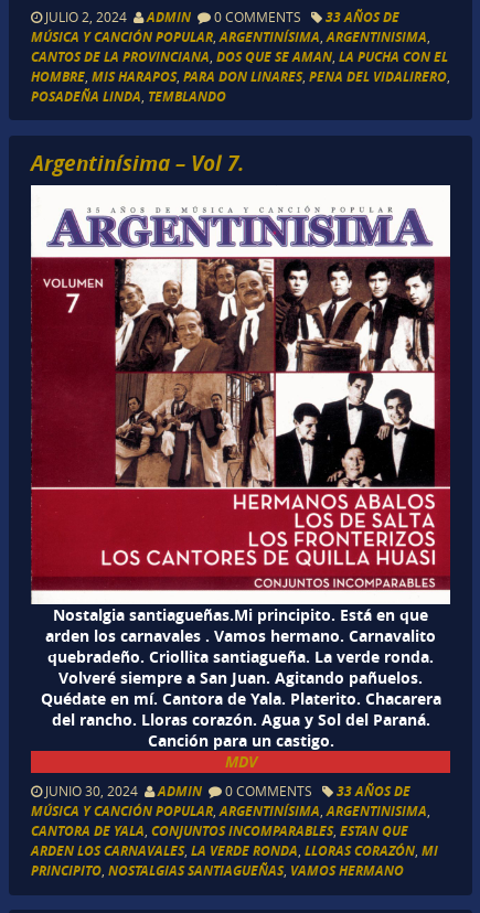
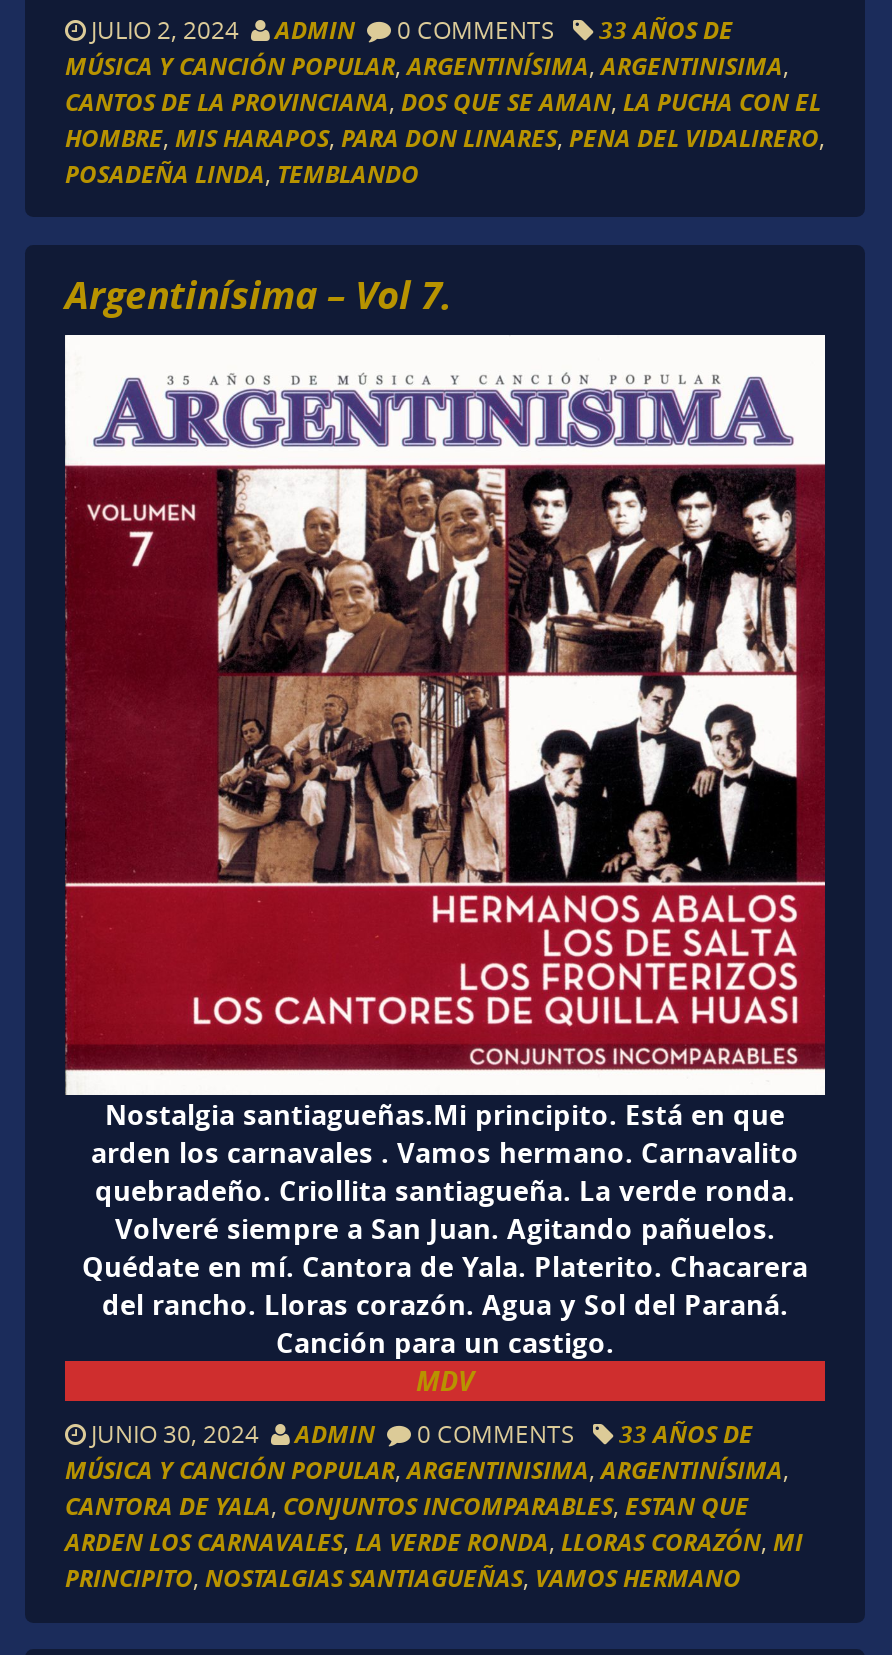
[31,802,430,820] MÚSICA Y CANCIÓN POPULAR, ARGENTINÍSIMA, ARGENTINISIMA, -> [65,1453,789,1487] MÚSICA Y CANCIÓN POPULAR, ARGENTINISIMA, ARGENTINÍSIMA,

